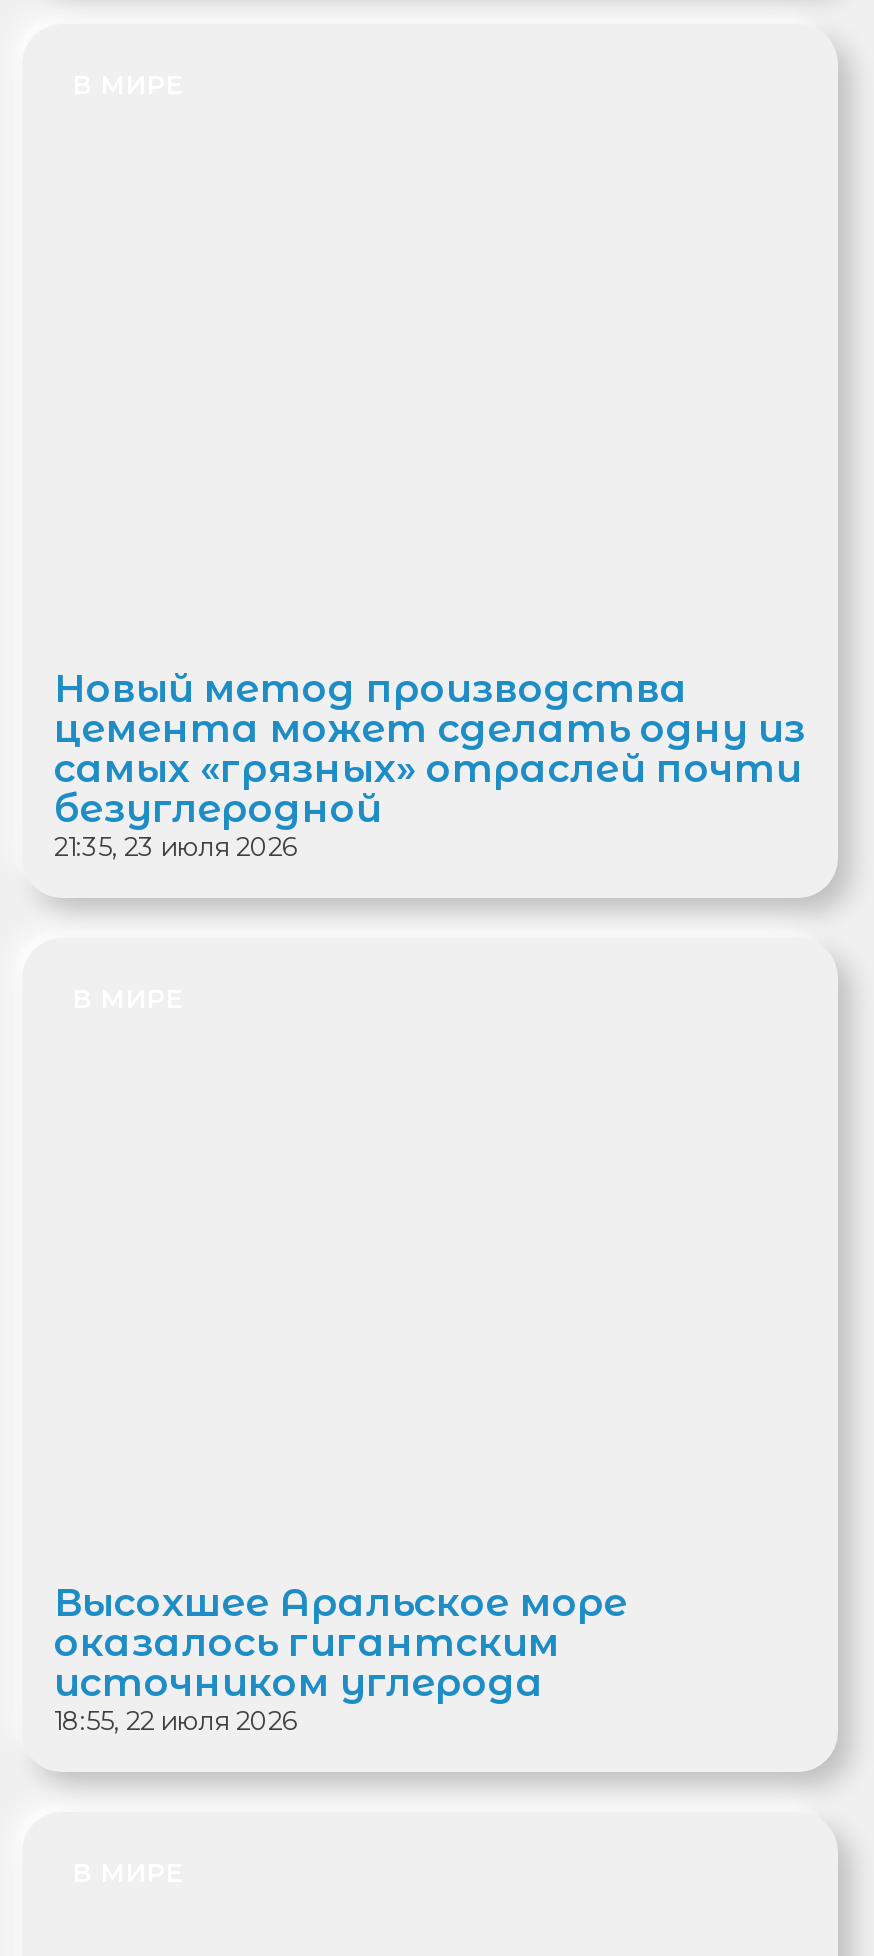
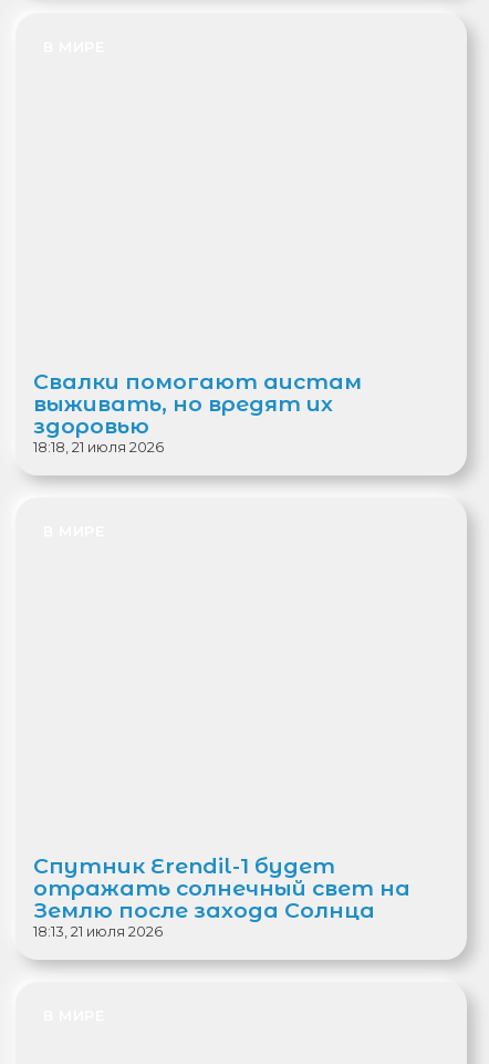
[54,664,806,862] Новый метод производства | цемента может сделать одну из | самых «грязных» отраслей почти | безуглеродной | 21:35, 23 июля 2026 -> [33,368,362,456] Свалки помогают аистам | выживать, но вредят их | здоровью | 18:18, 21 июля 2026
[54,1578,628,1736] Высохшее Аральское море | оказалось гигантским | источником углерода | 18:55, 22 июля 2026 -> [33,852,410,940] Спутник Erendil-1 будет | отражать солнечный свет на | Землю после захода Солнца | 18:13, 21 июля 2026

